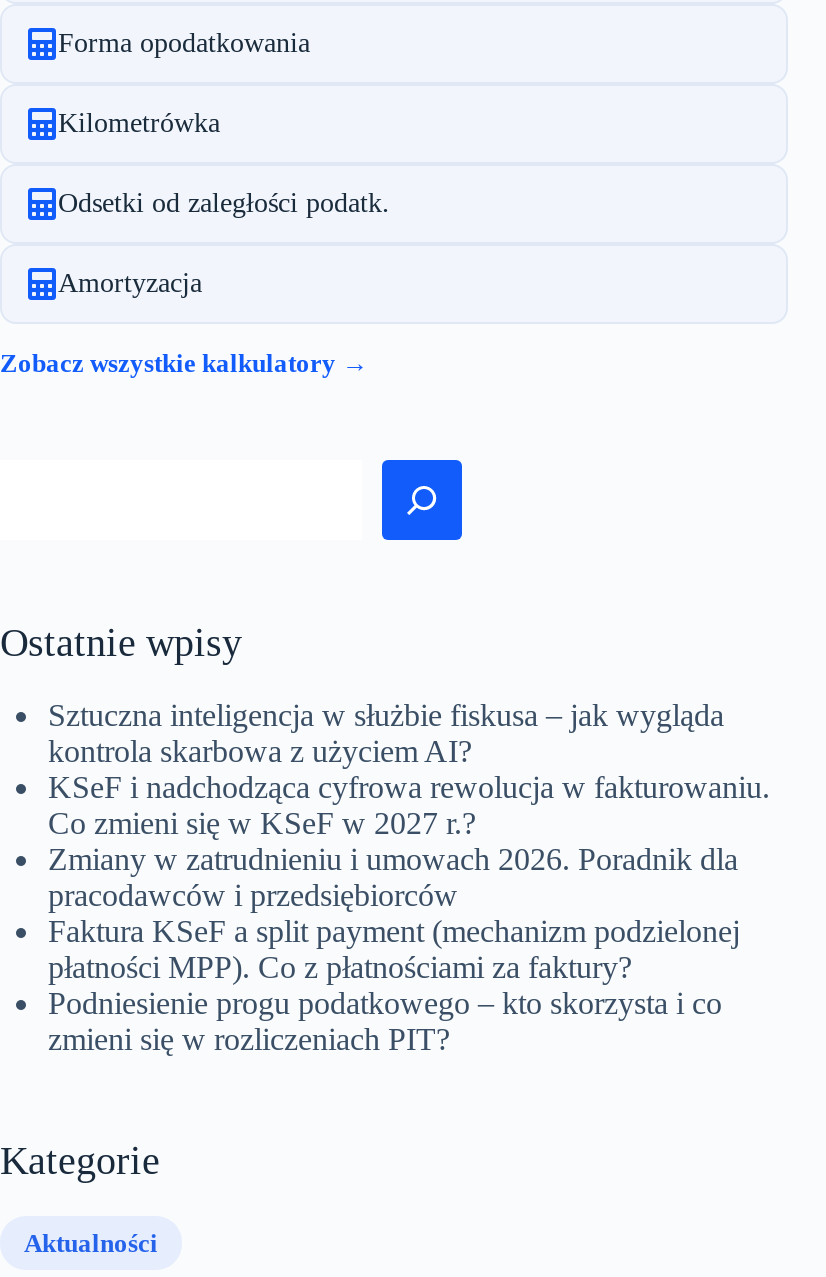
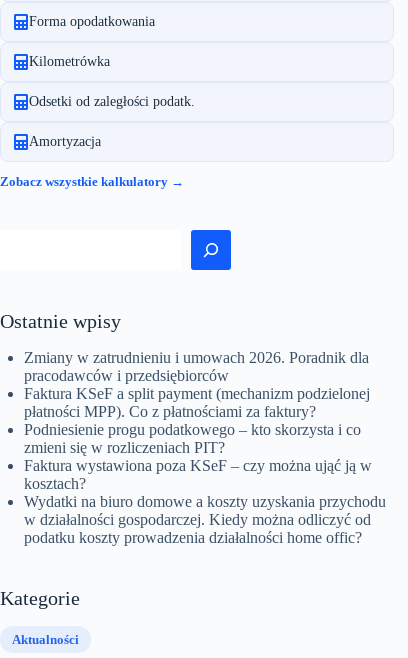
[48,697,770,839] Sztuczna inteligencja w służbie fiskusa – jak wygląda | kontrola skarbowa z użyciem AI? | KSeF i nadchodząca cyfrowa rewolucja w fakturowaniu. | Co zmieni się w KSeF w 2027 r.? -> none
moved [48,841,740,1055] -> [24,349,370,456]: Zmiany w zatrudnieniu i umowach 2026. Poradnik dla | pracodawców i przedsiębiorców | Faktura KSeF a split payment (mechanizm podzielonej | płatności MPP). Co z płatnościami za faktury? | Podniesienie progu podatkowego – kto skorzysta i co | zmieni się w rozliczeniach PIT?
none -> [24,457,386,546] Faktura wystawiona poza KSeF – czy można ująć ją w | kosztach? | Wydatki na biuro domowe a koszty uzyskania przychodu | w działalności gospodarczej. Kiedy można odliczyć od | podatku koszty prowadzenia działalności home offic?

